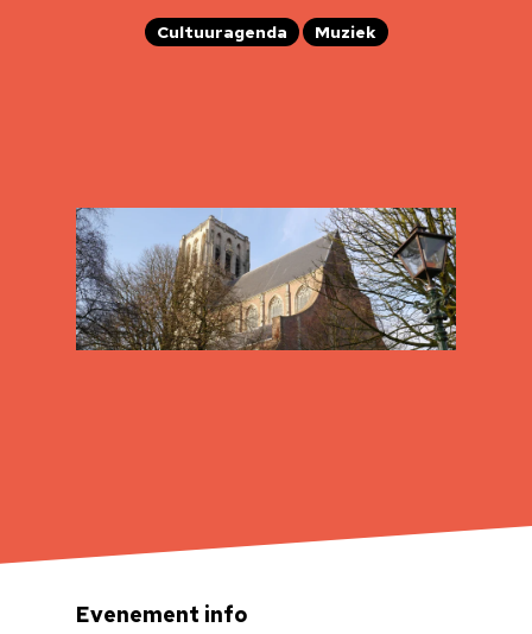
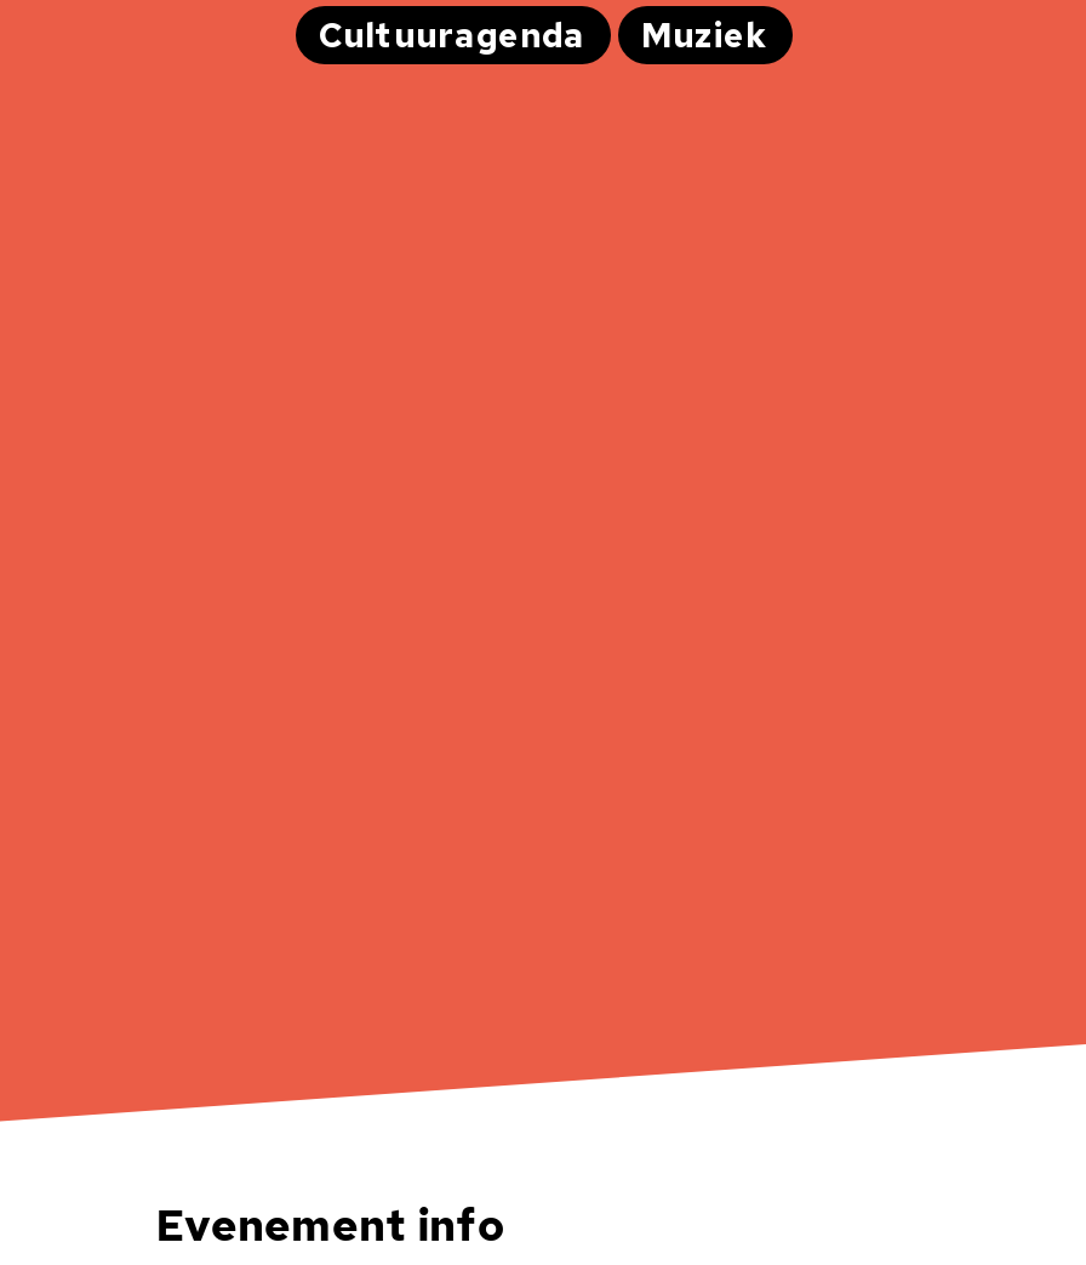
[75,207,457,351] [image] -> none

